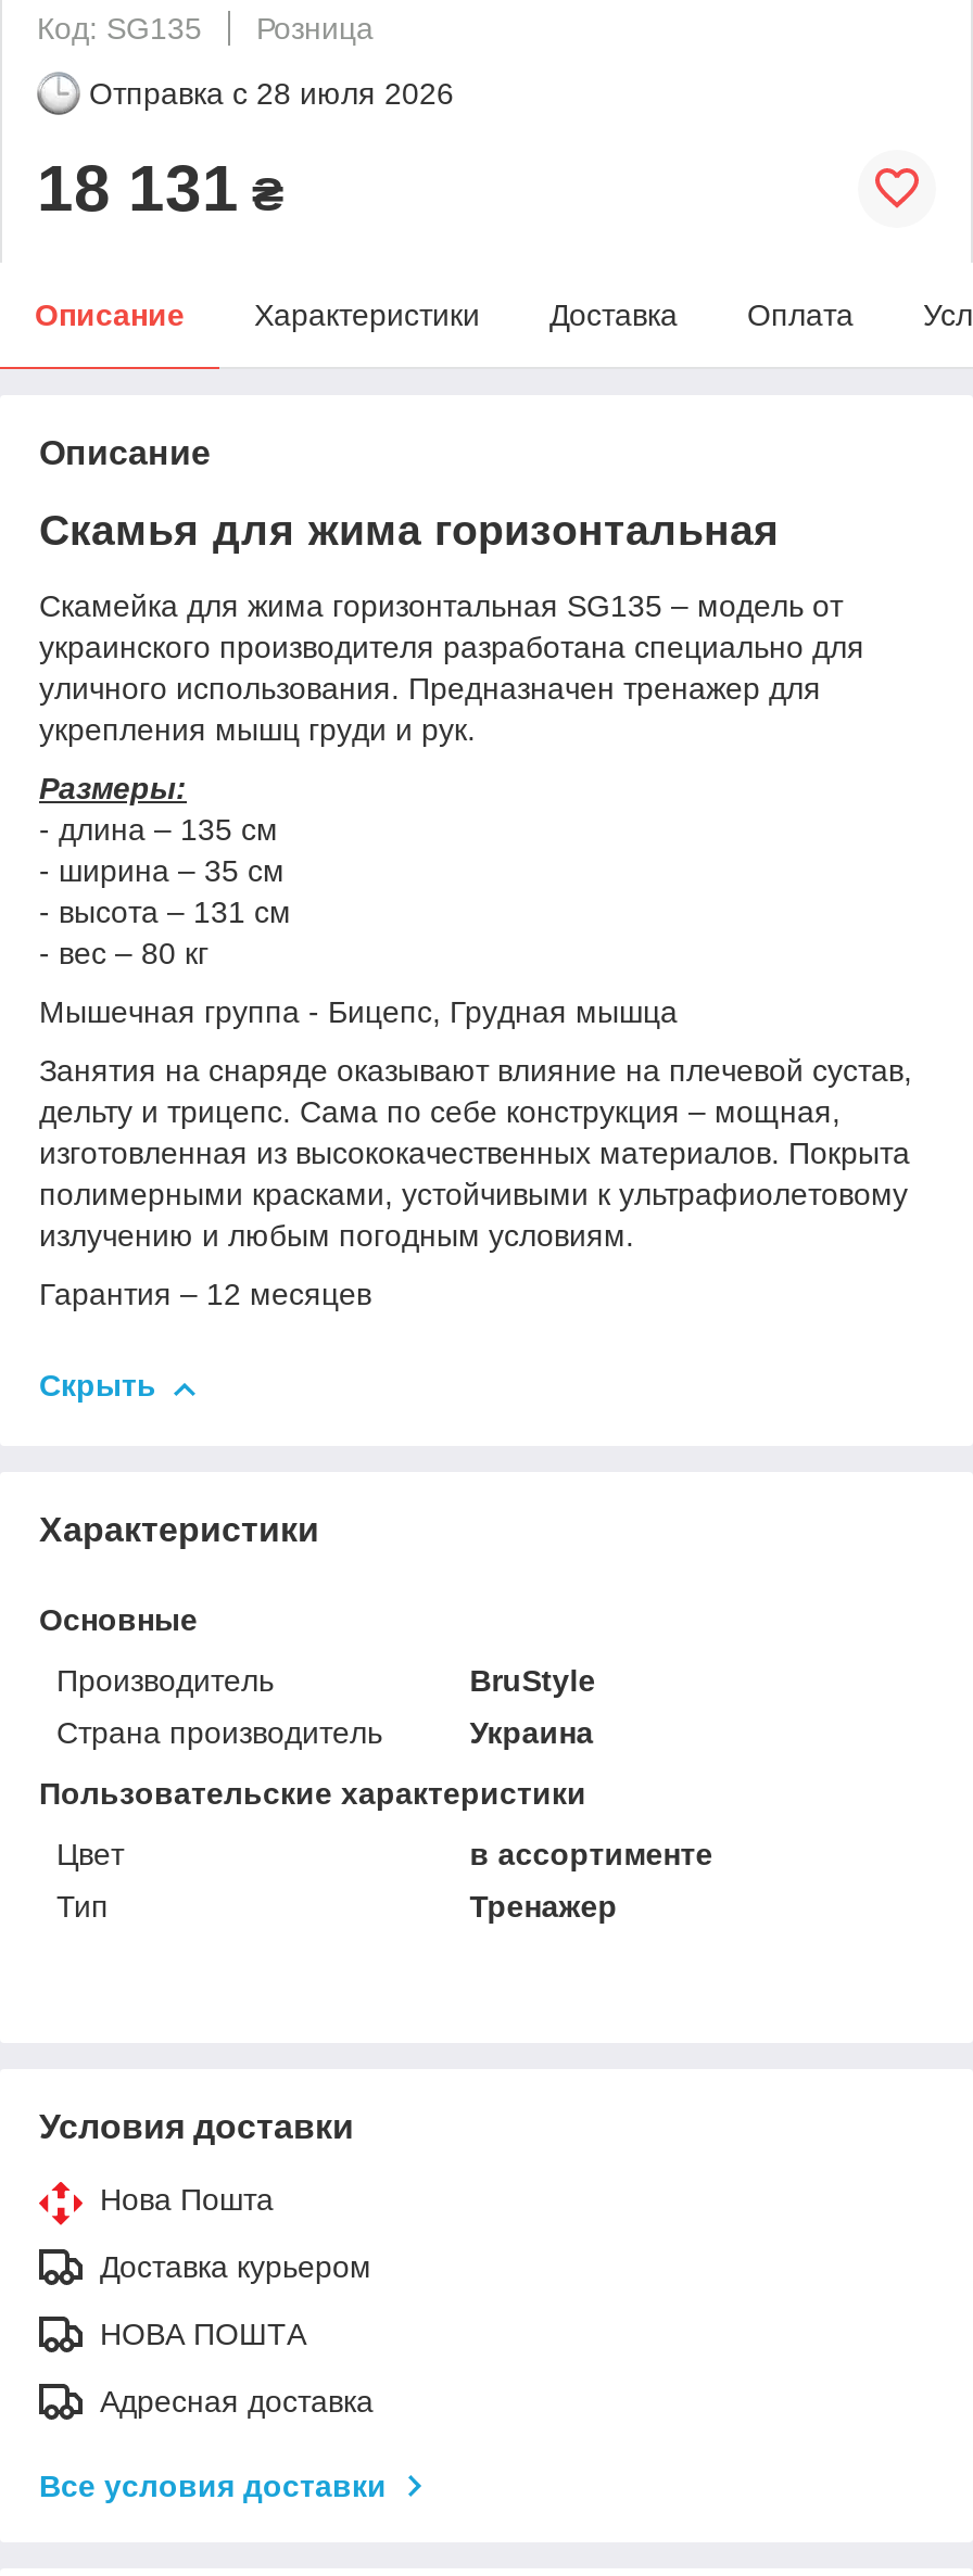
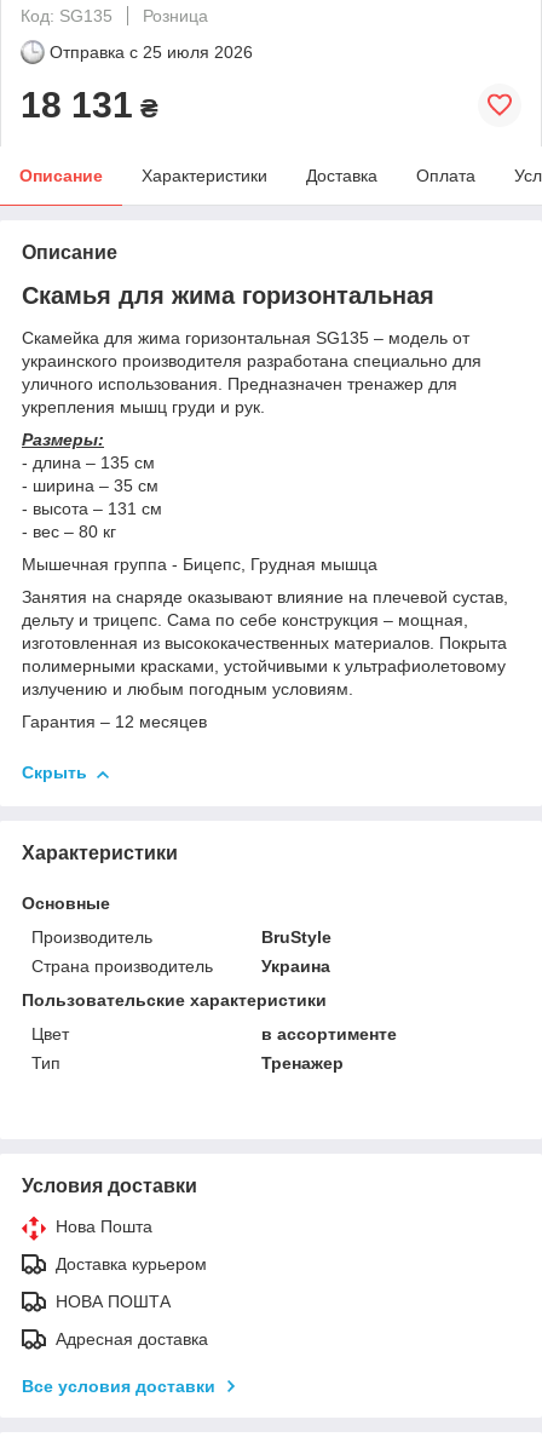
[89,76,454,110] Отправка с 28 июля 2026 -> [50,42,253,61] Отправка с 25 июля 2026

